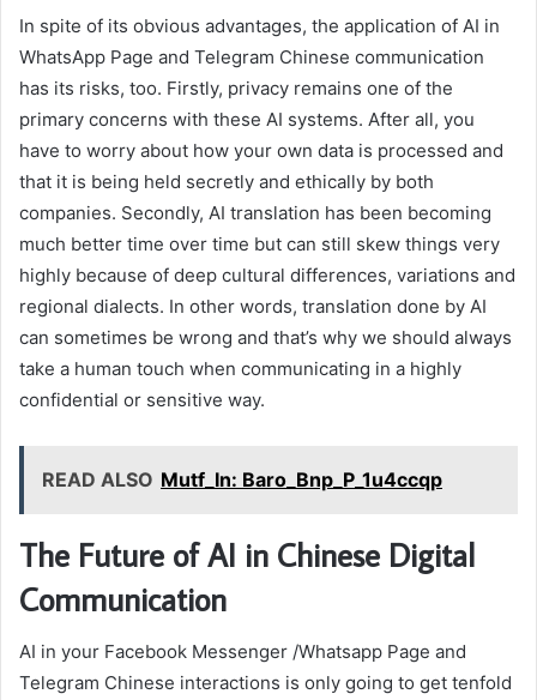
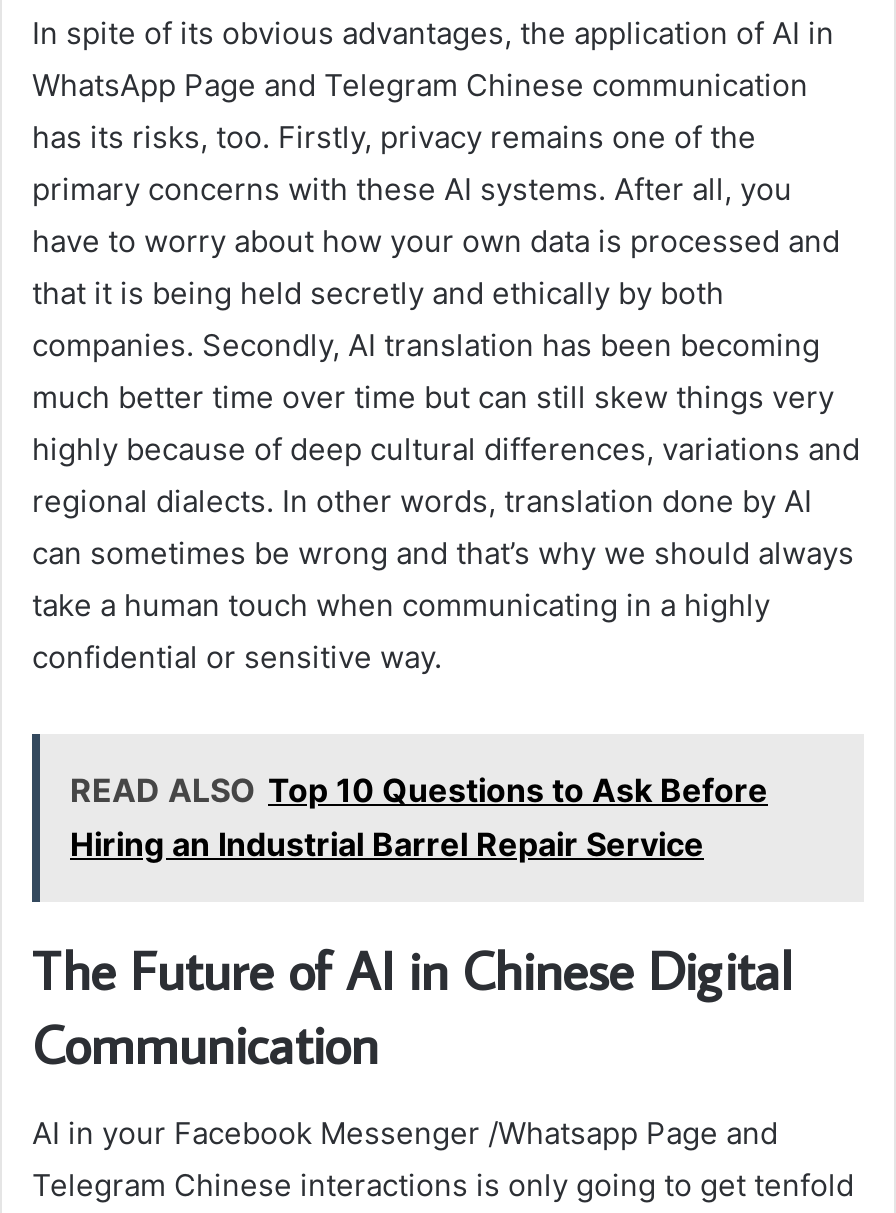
[42,467,442,491] READ ALSO Mutf_In: Baro_Bnp_P_1u4ccqp -> [70,770,768,864] READ ALSO Top 10 Questions to Ask Before | Hiring an Industrial Barrel Repair Service

